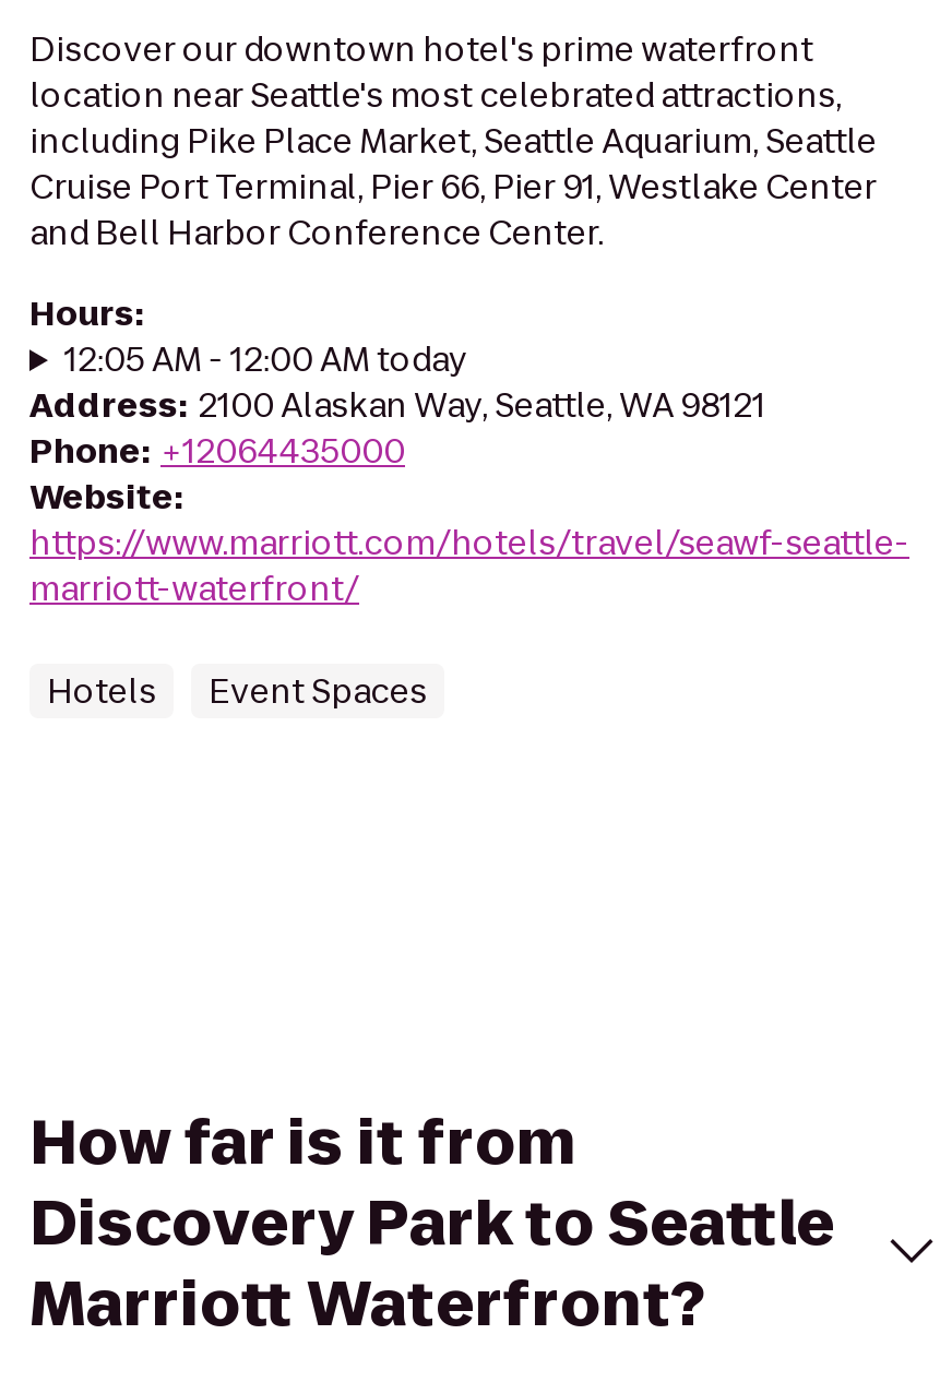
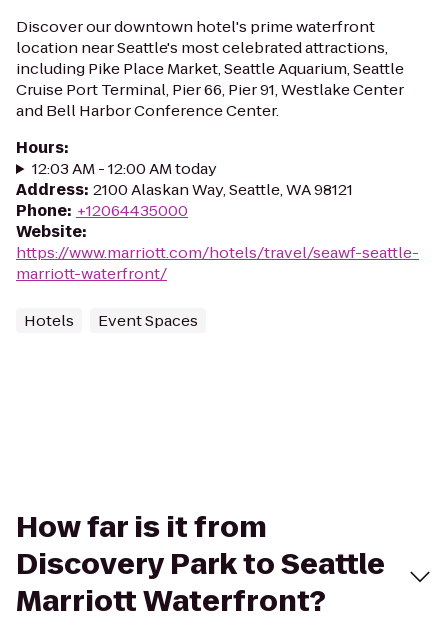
[64,336,468,382] 12:05 AM - 12:00 AM today -> [32,158,217,179] 12:03 AM - 12:00 AM today

